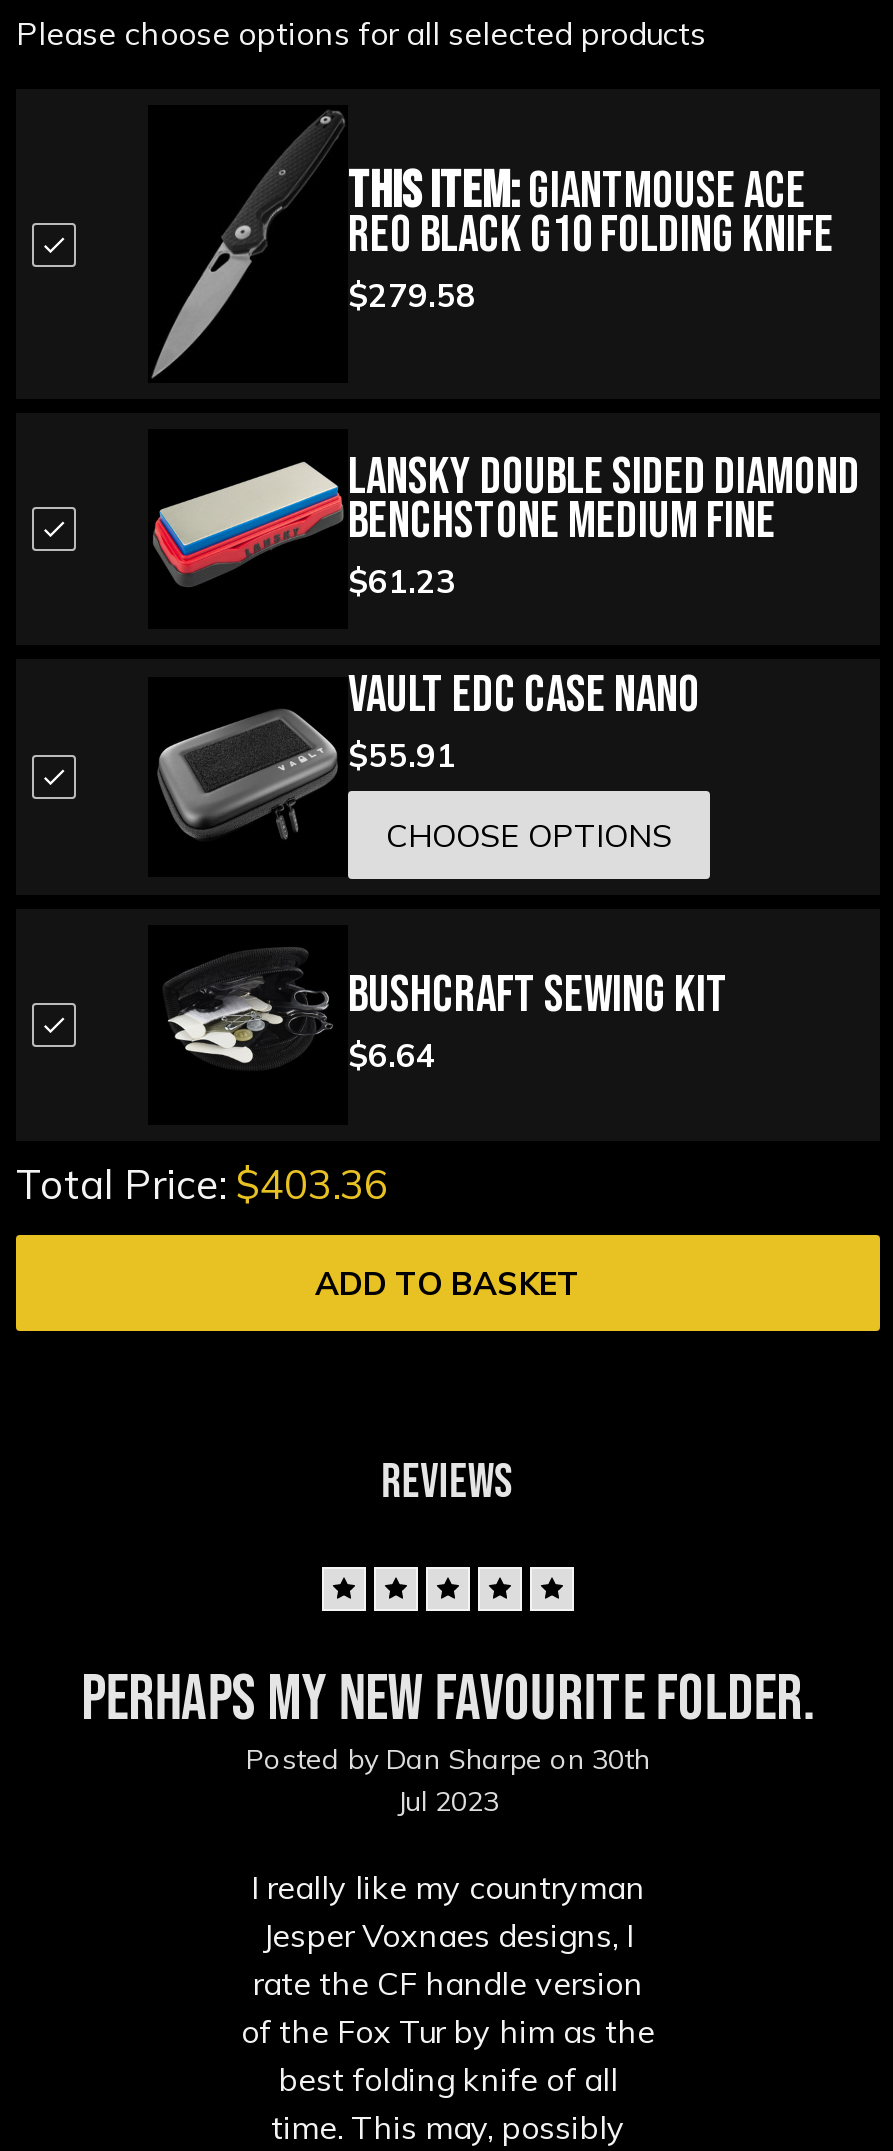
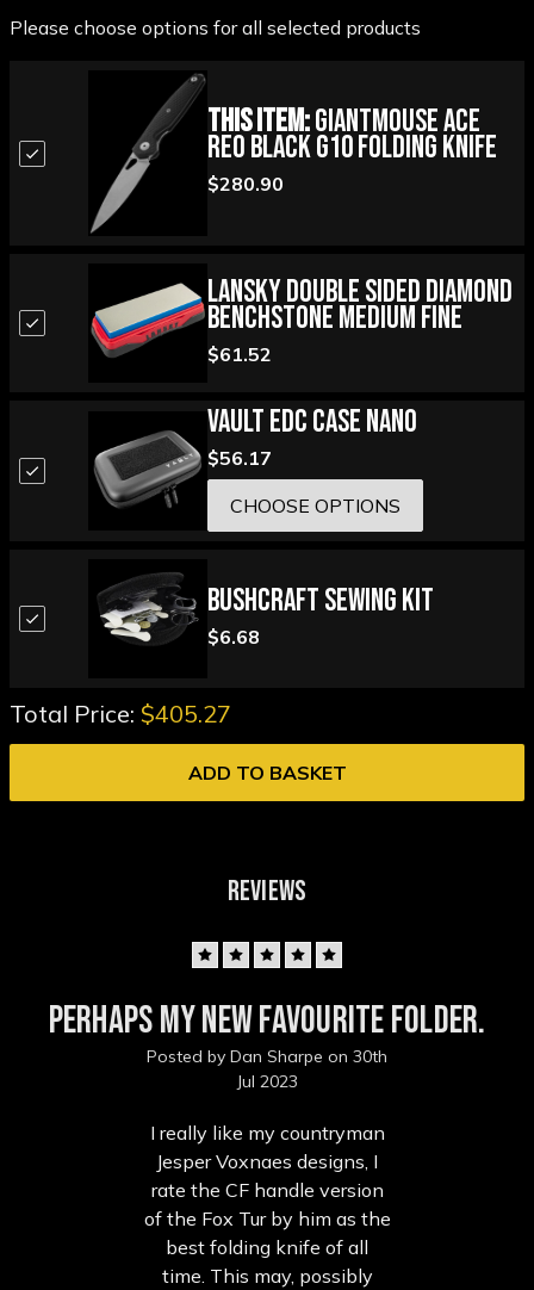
[348,275,476,315] $279.58 -> [207,172,284,196] $280.90
[348,560,456,600] $61.23 -> [207,342,272,366] $61.52
[348,735,456,775] $55.91 -> [207,446,272,470] $56.17
[348,1034,436,1074] $6.64 -> [207,624,260,648] $6.68
[16,1159,388,1209] Total Price: $403.36 -> [10,699,231,729] Total Price: $405.27

